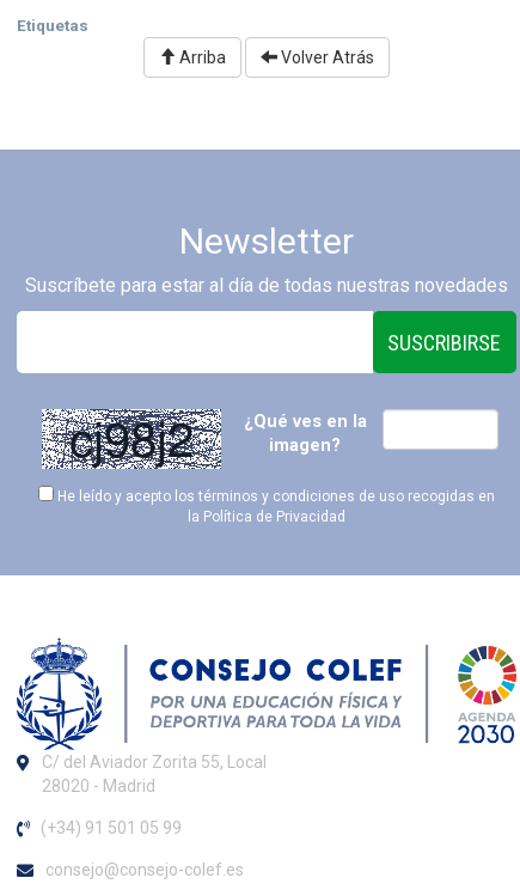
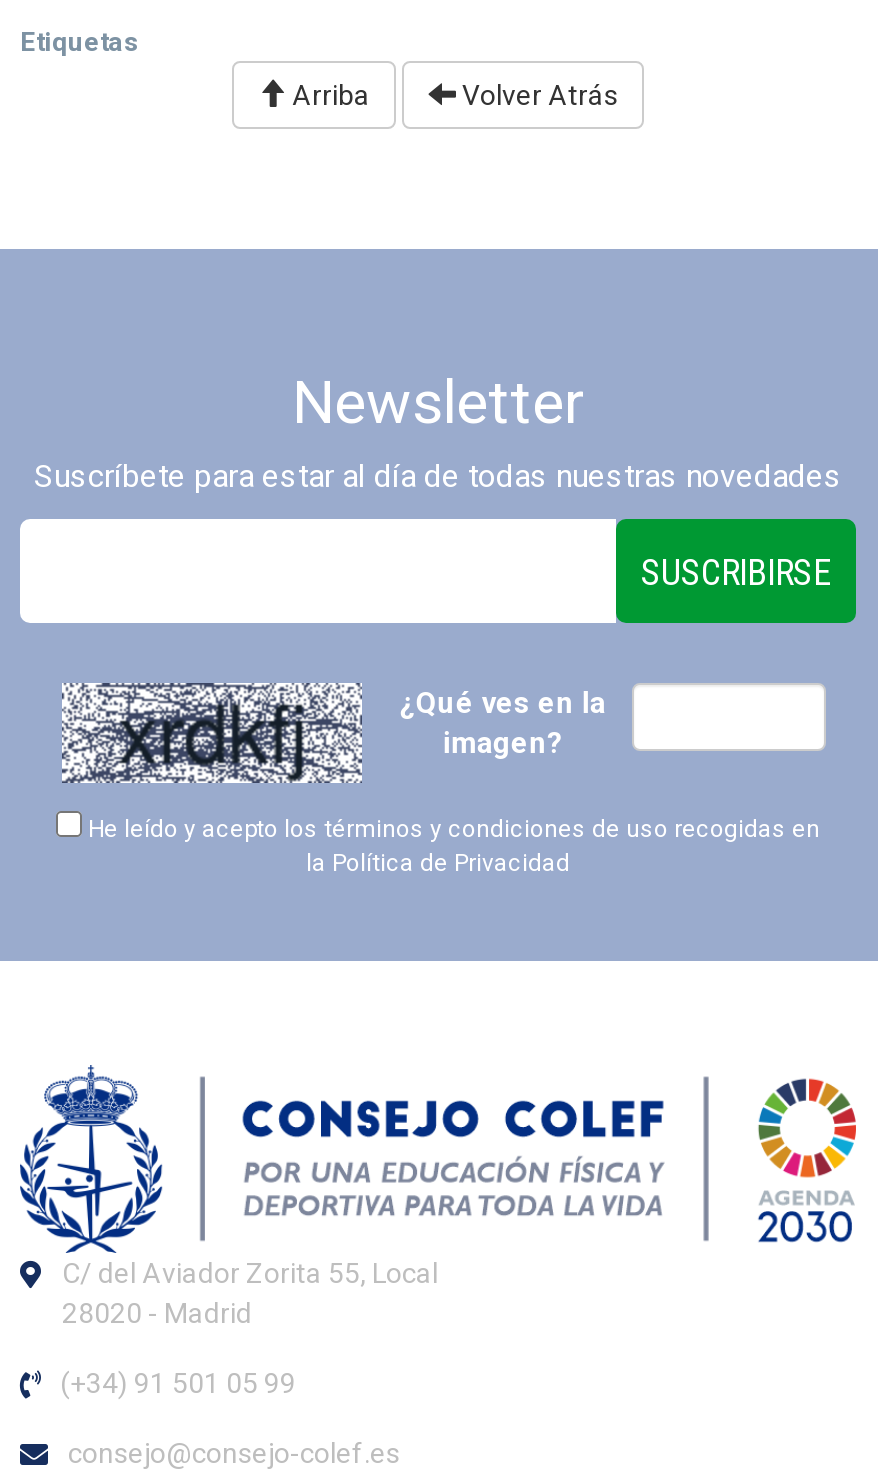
[42,409,221,469] [image] -> [62,681,362,785] [image]

